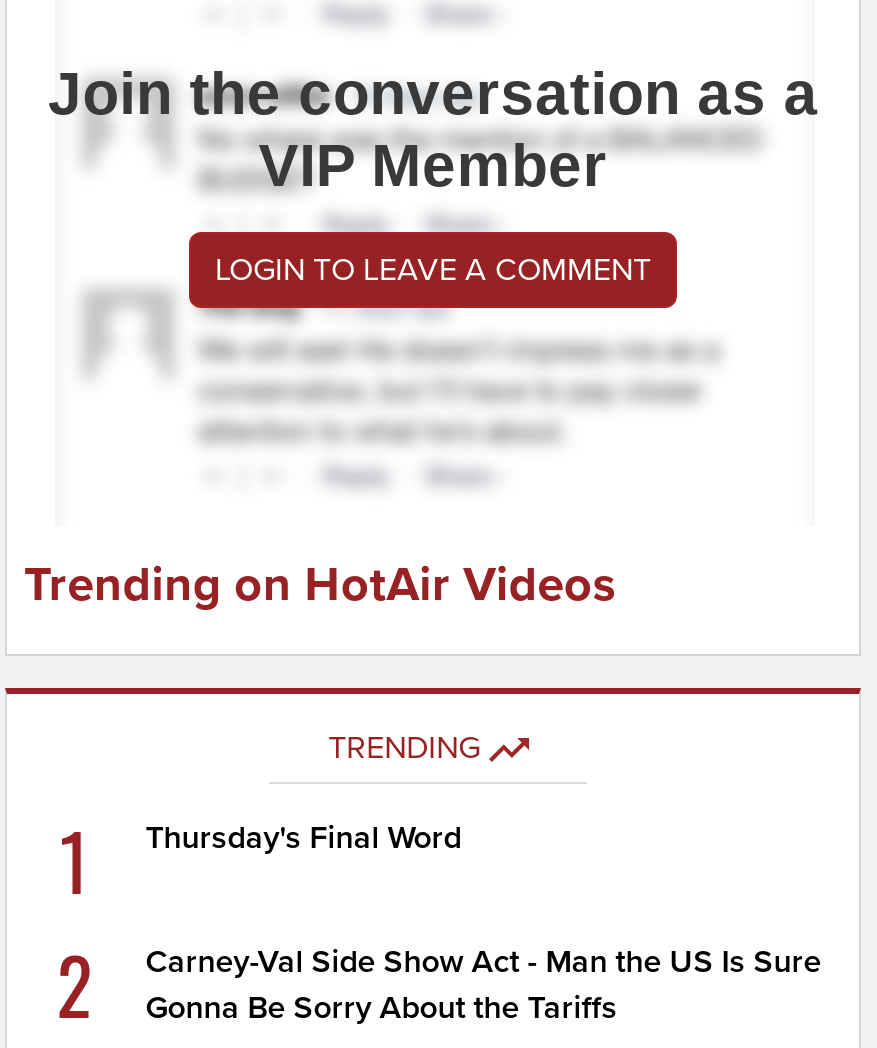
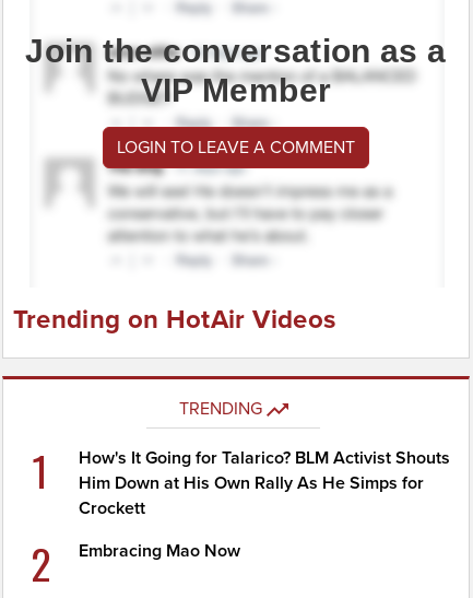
[145,818,461,858] Thursday's Final Word -> [79,447,450,519] How's It Going for Talarico? BLM Activist Shouts | Him Down at His Own Rally As He Simps for | Crockett
[145,942,821,1028] Carney-Val Side Show Act - Man the US Is Sure | Gonna Be Sorry About the Tariffs -> [79,540,241,562] Embracing Mao Now

